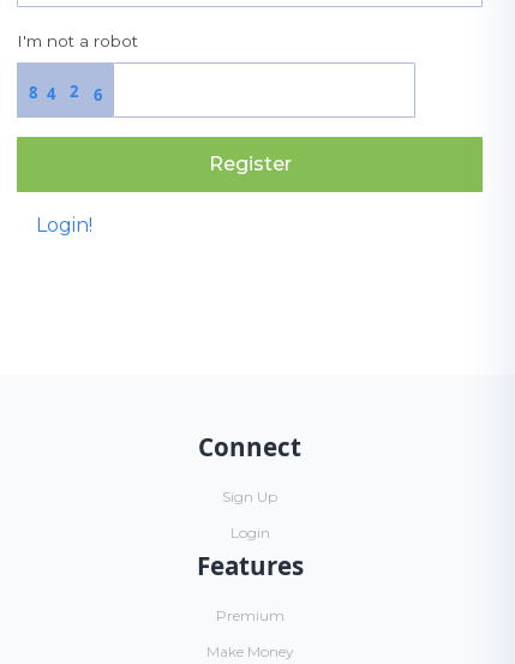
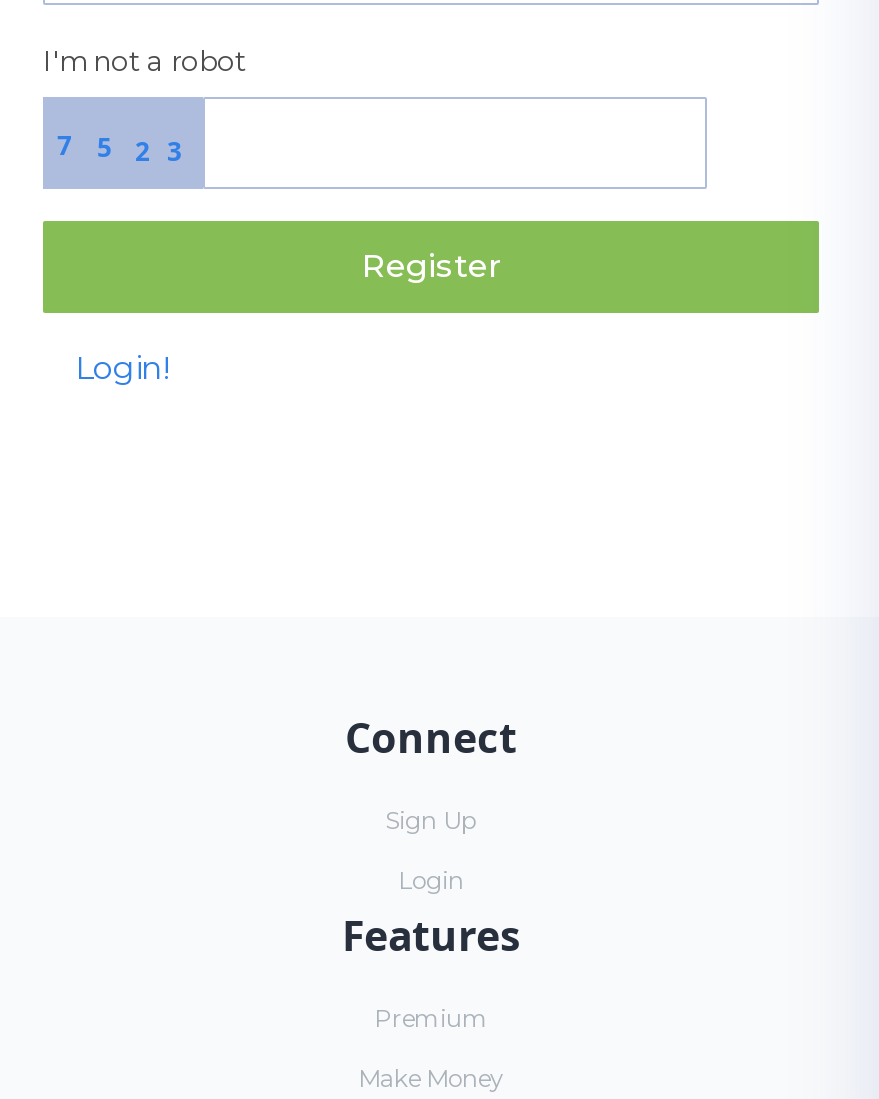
[29,82,37,103] 8 -> [167,133,181,169] 3
[47,83,55,104] 4 -> [57,127,71,163] 7
[94,84,102,106] 6 -> [97,129,111,165] 5

